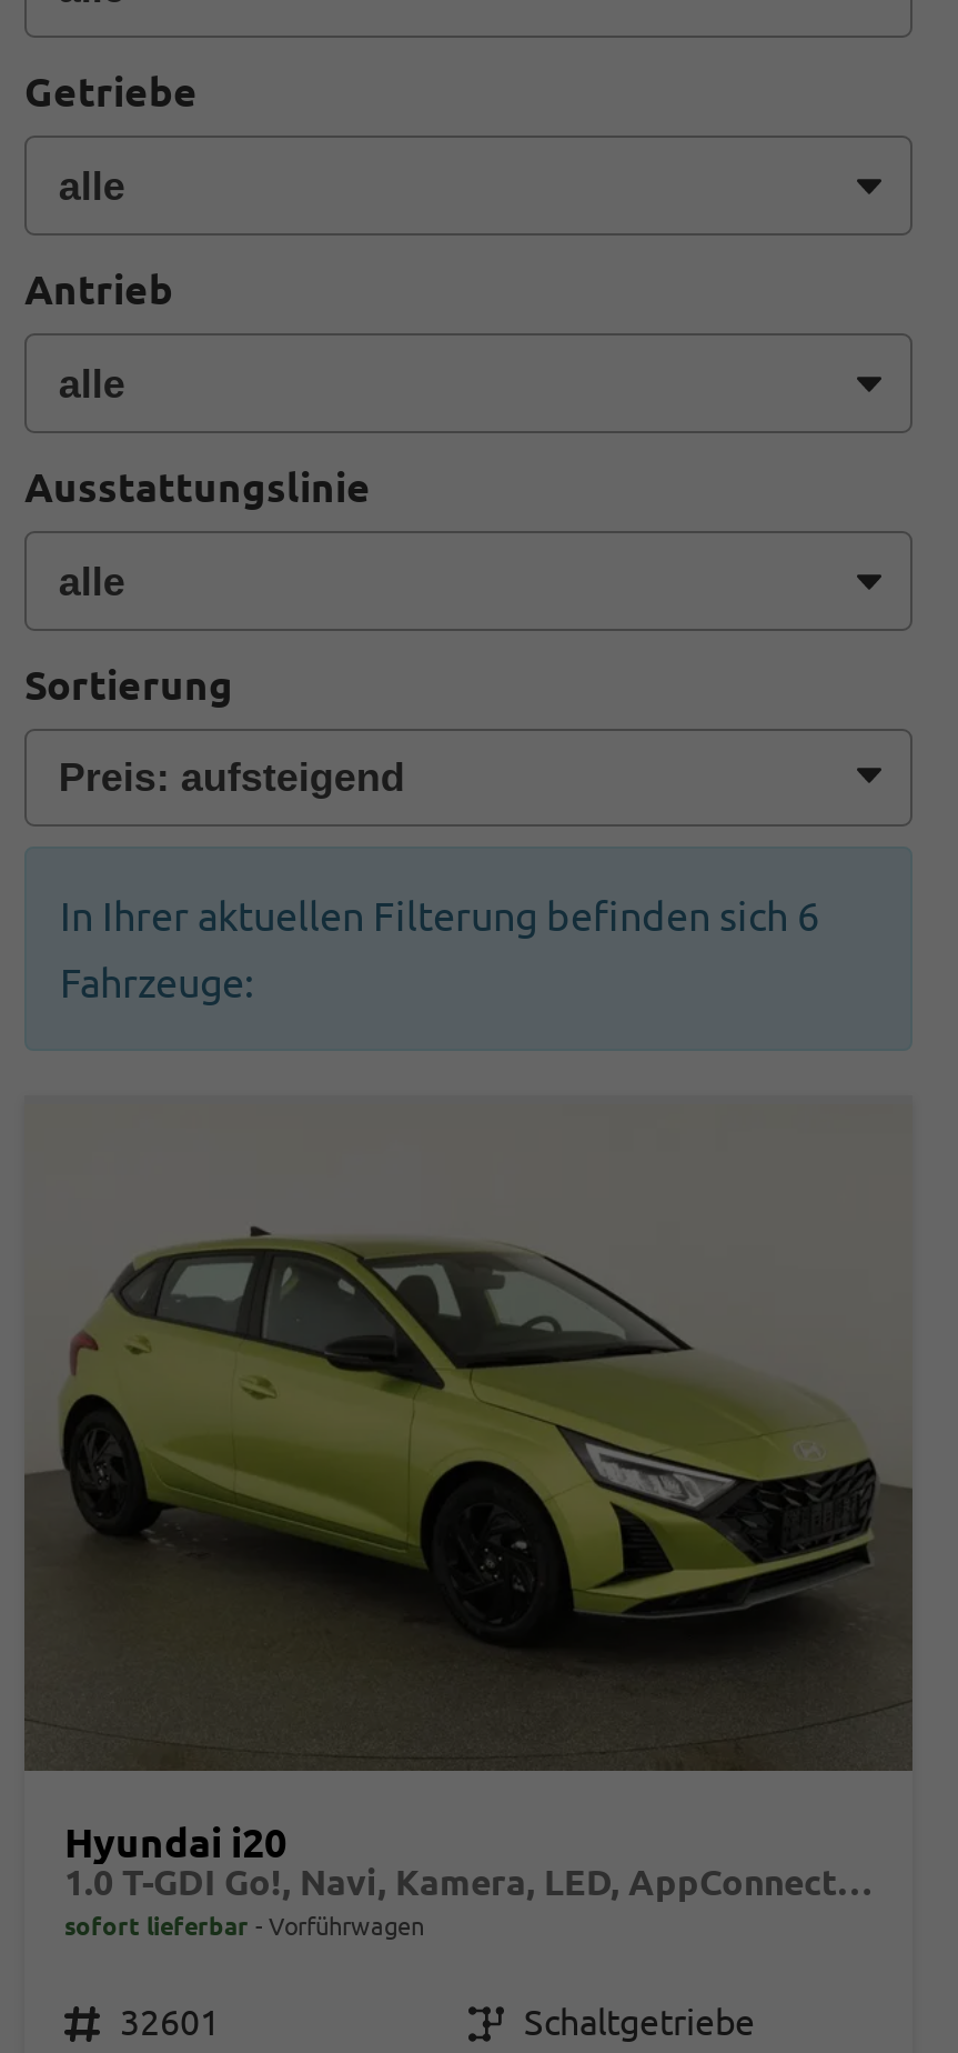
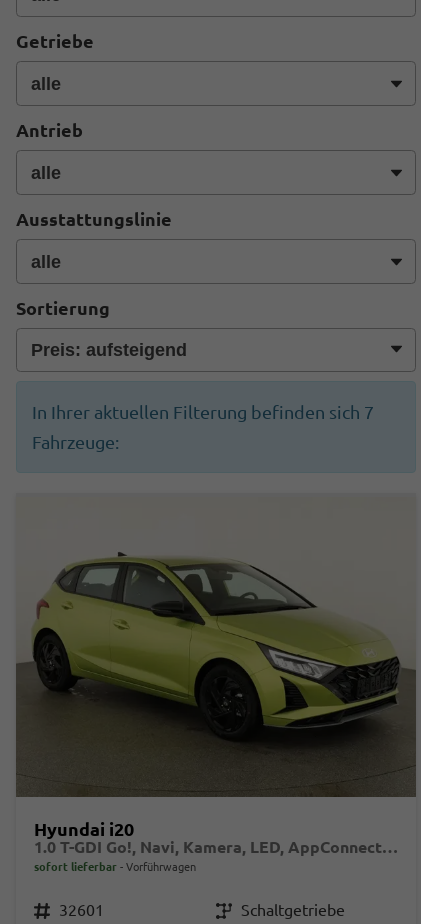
[60,894,819,939] In Ihrer aktuellen Filterung befinden sich 6 -> [32,402,374,422] In Ihrer aktuellen Filterung befinden sich 7

